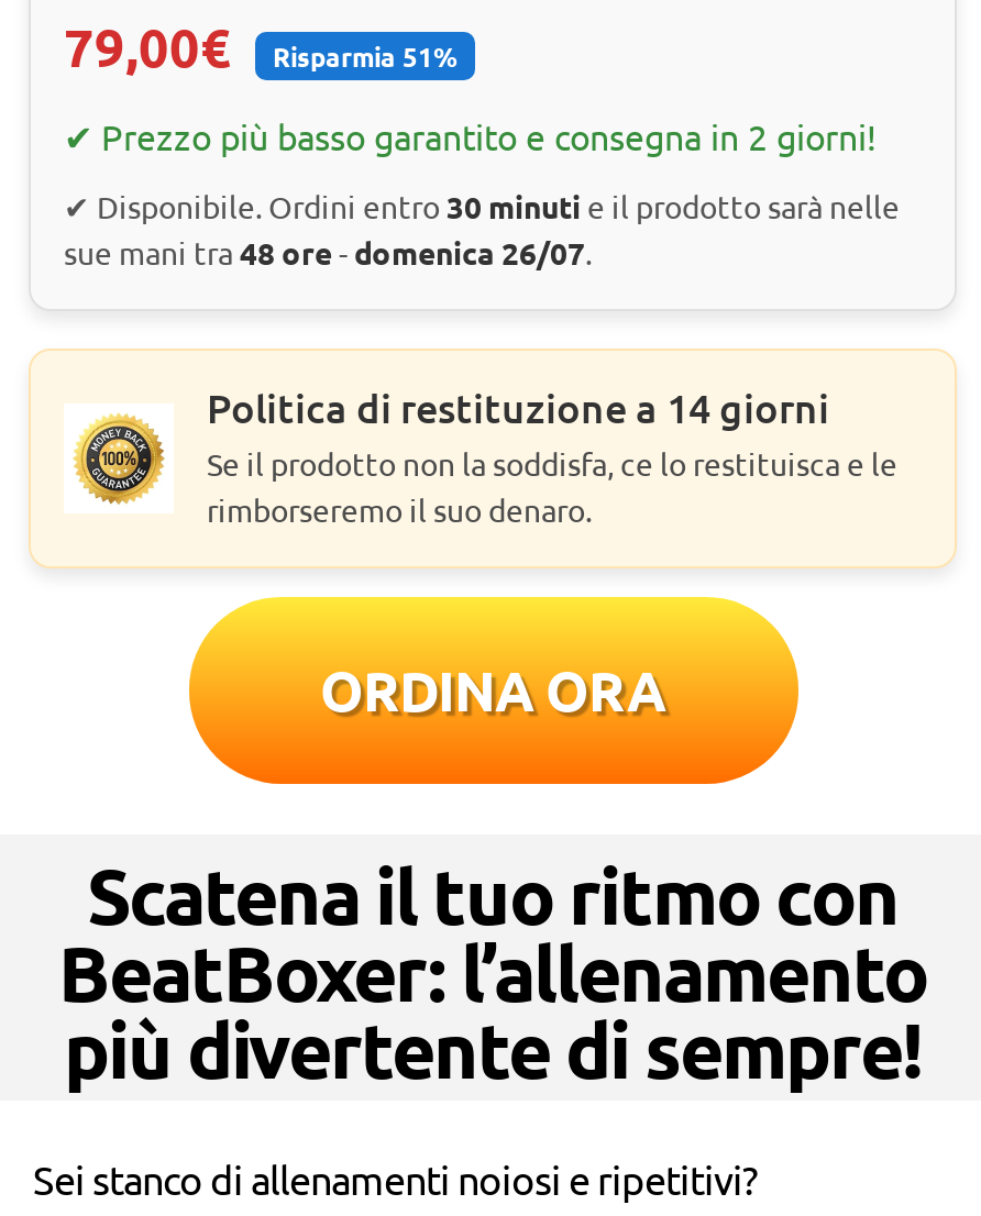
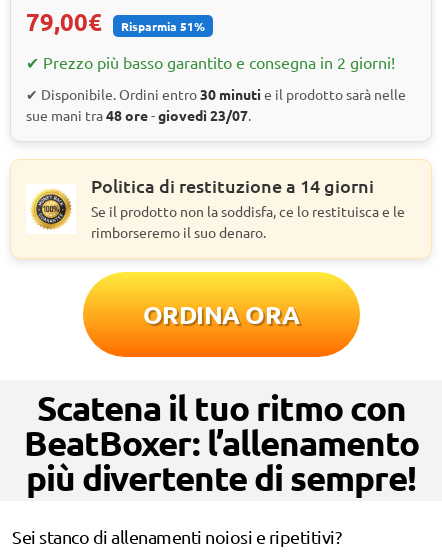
[64,232,592,272] sue mani tra 48 ore - domenica 26/07. -> [26,106,251,124] sue mani tra 48 ore - giovedì 23/07.

